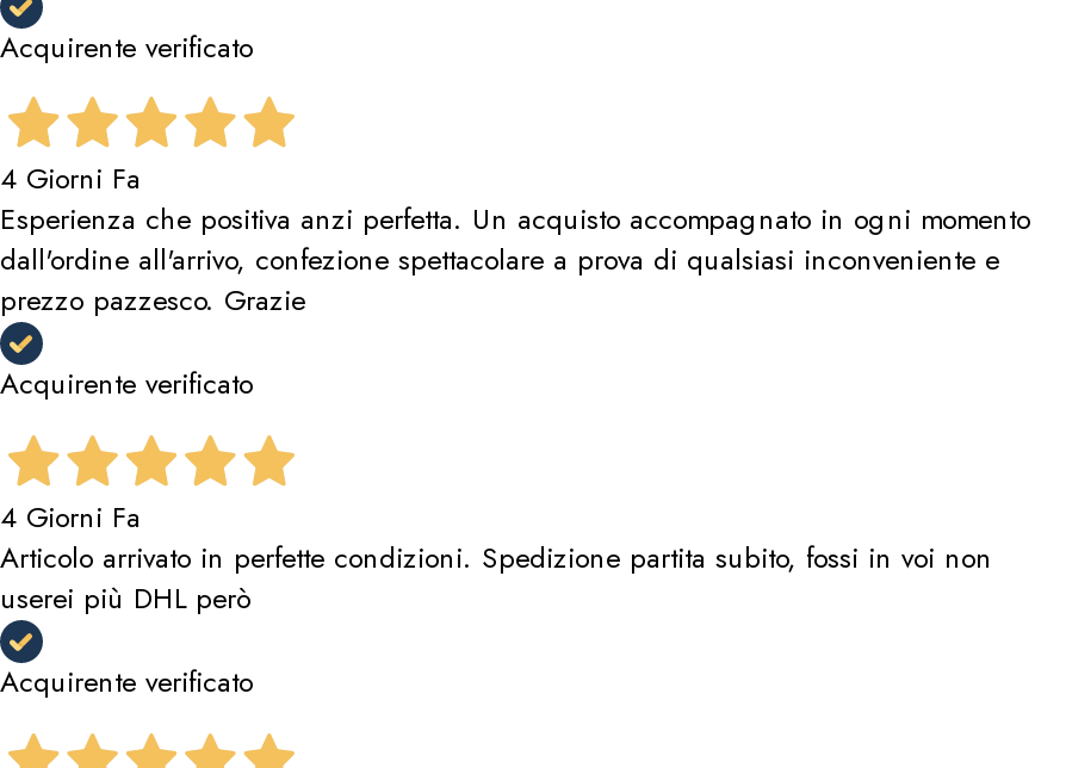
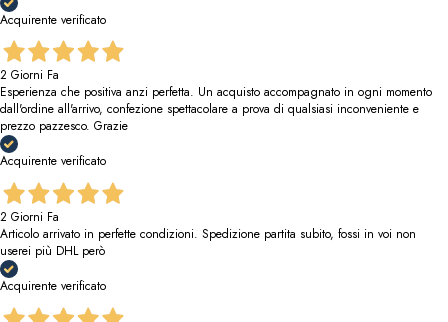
[0,158,141,201] 4 Giorni Fa -> [0,66,59,84] 2 Giorni Fa
[0,496,141,539] 4 Giorni Fa -> [0,208,59,226] 2 Giorni Fa

